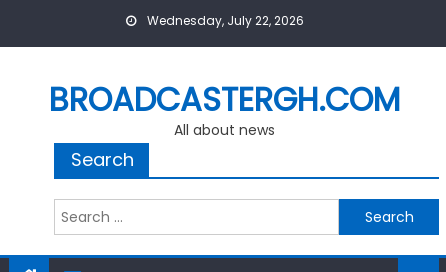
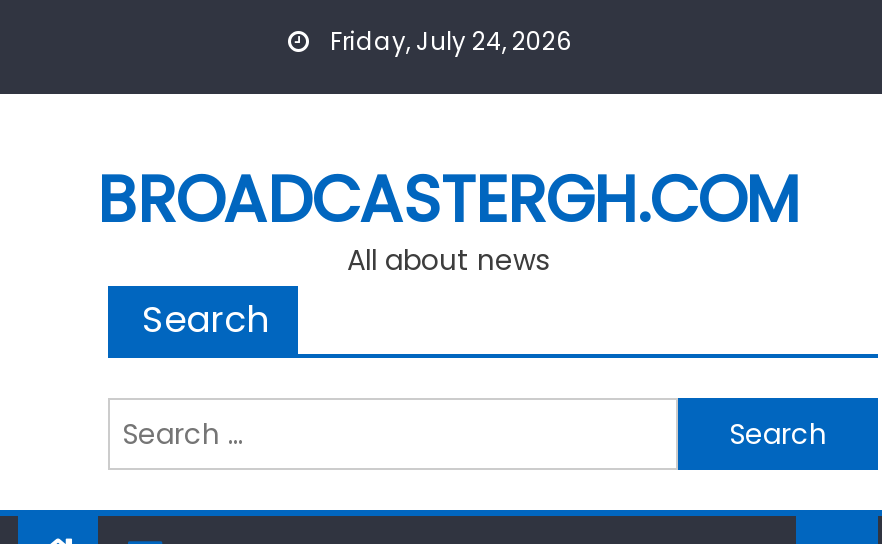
[144,12,304,29] Wednesday, July 22, 2026 -> [324,24,572,58] Friday, July 24, 2026

